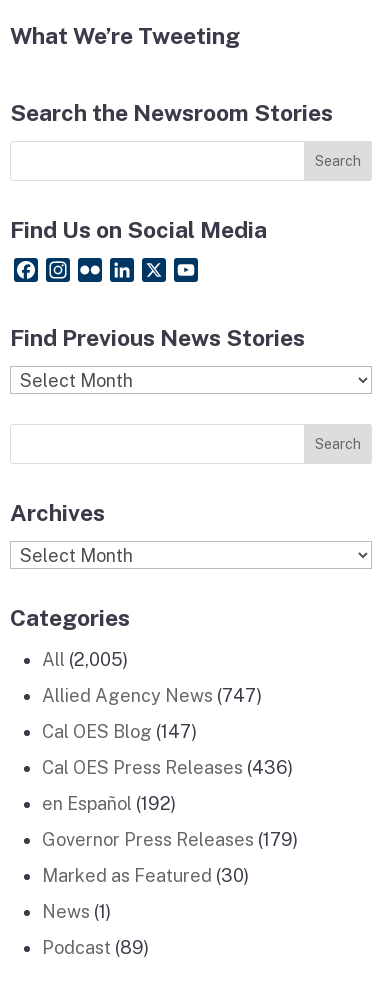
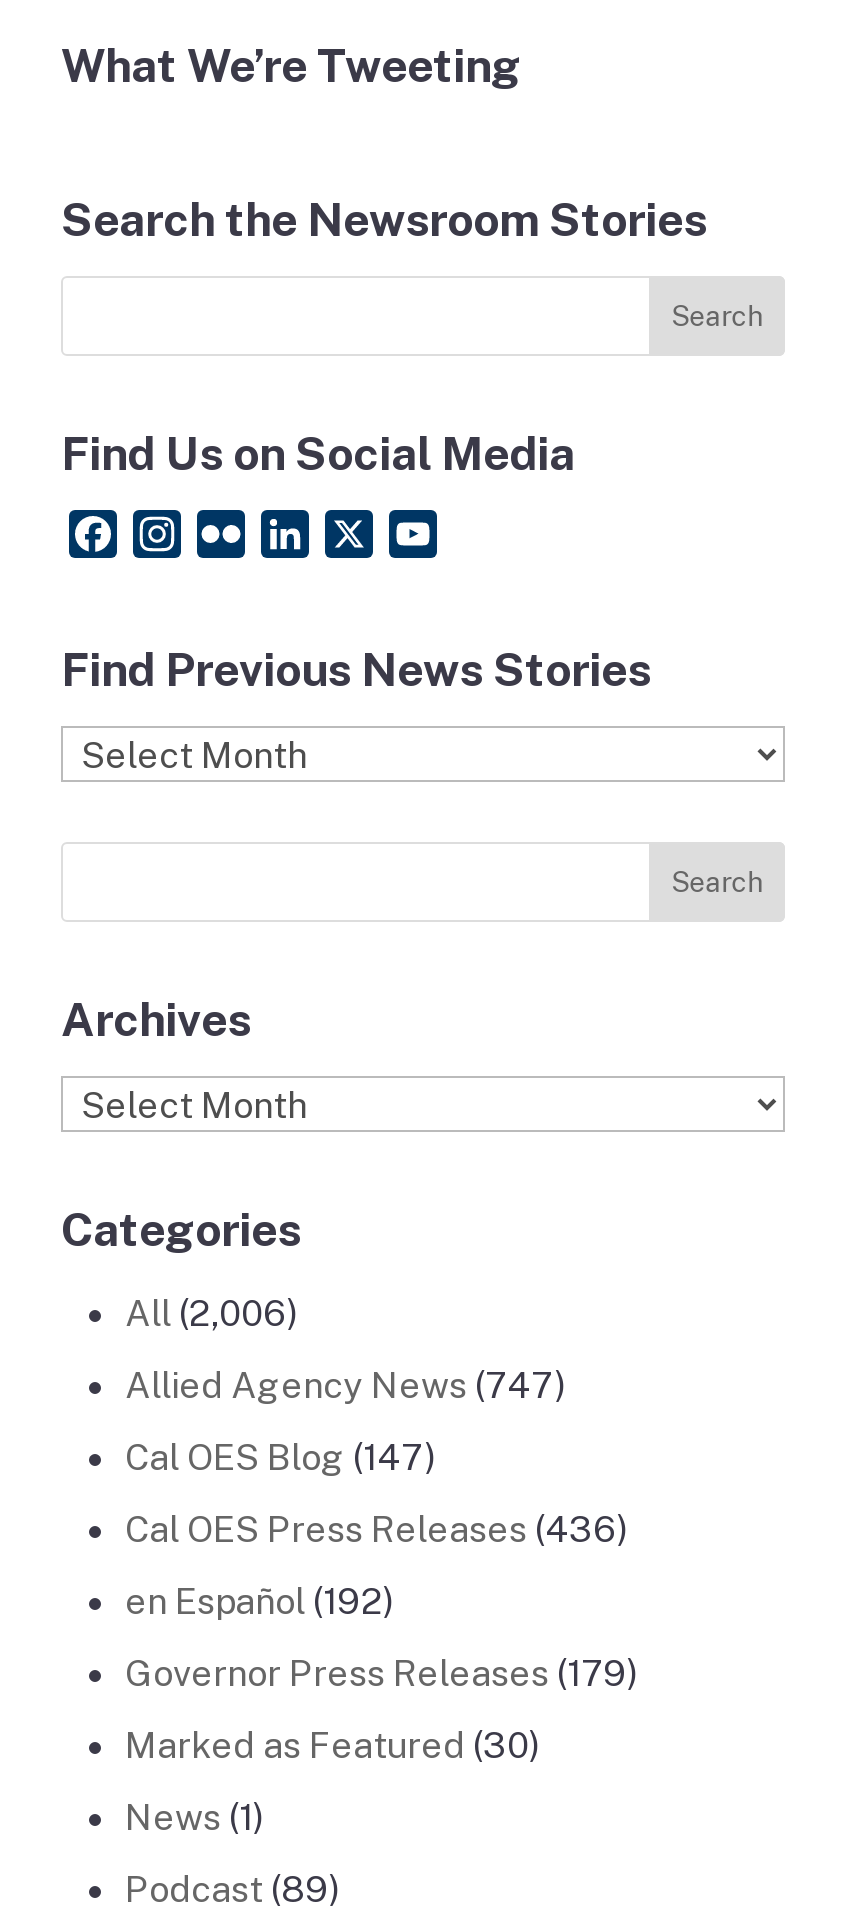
[42,649,128,670] All (2,005) -> [125,1293,297,1335] All (2,006)

